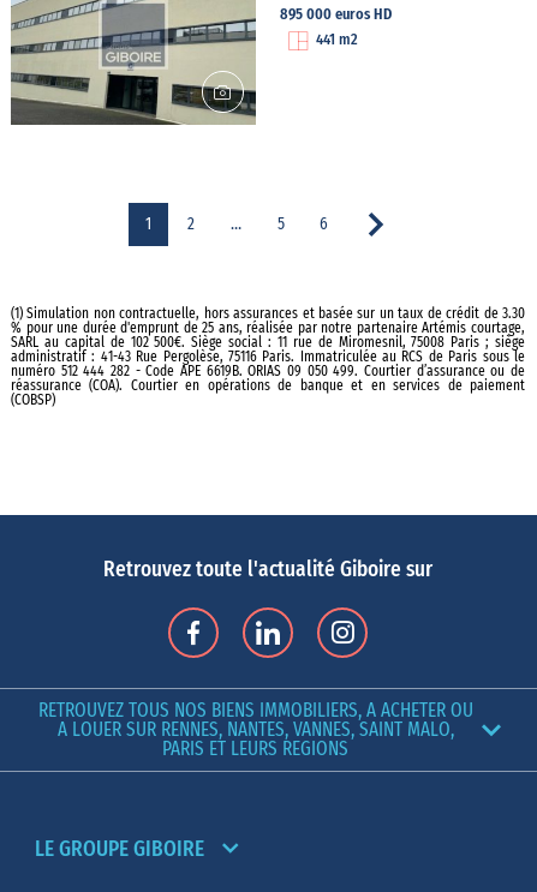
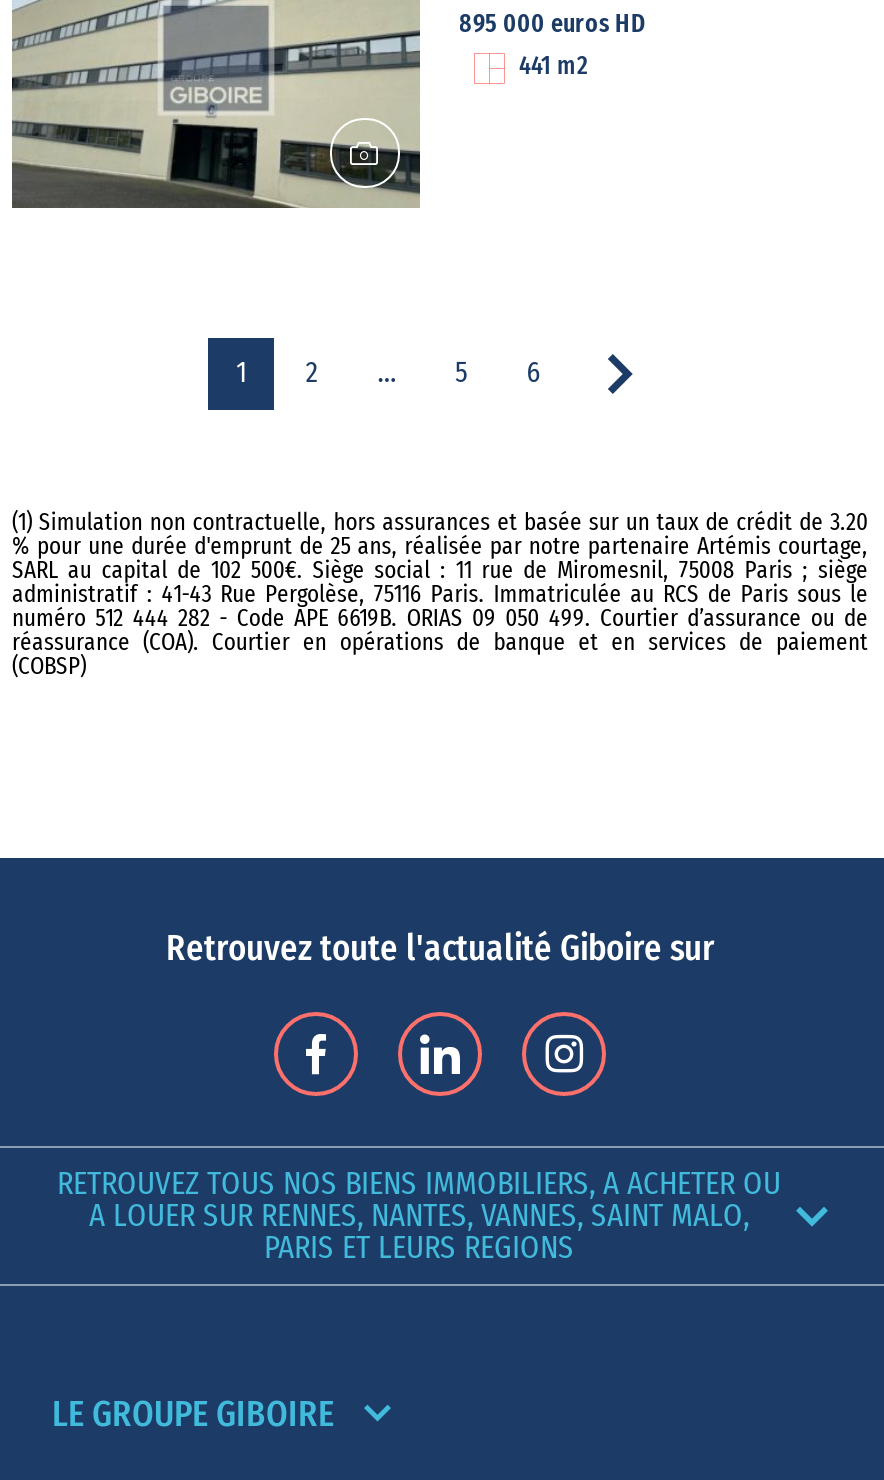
[11,306,525,321] (1) Simulation non contractuelle, hors assurances et basée sur un taux de crédit de 3.30 -> [12,510,868,534] (1) Simulation non contractuelle, hors assurances et basée sur un taux de crédit de 3.20

